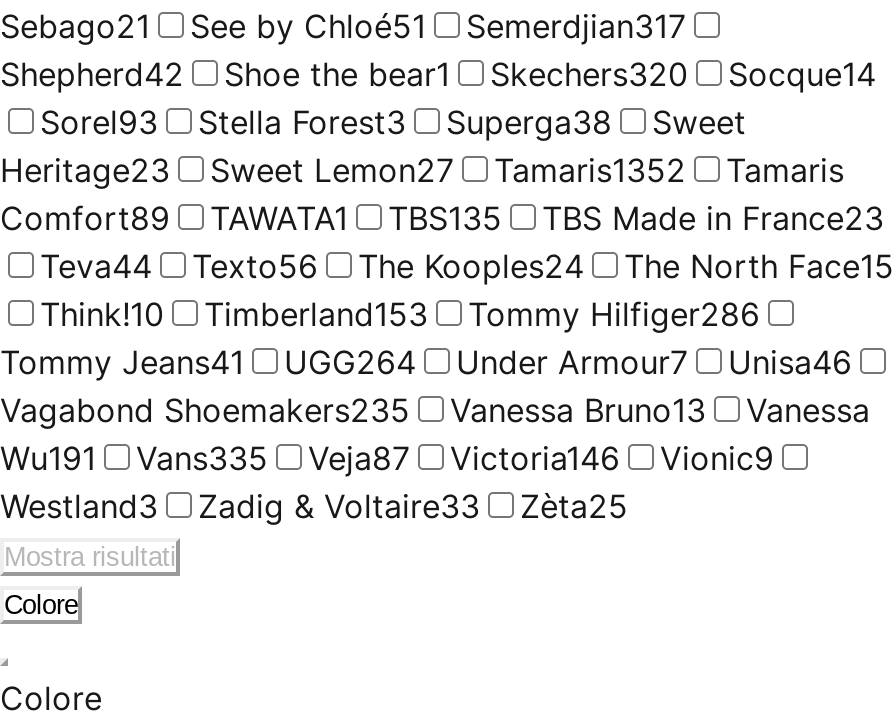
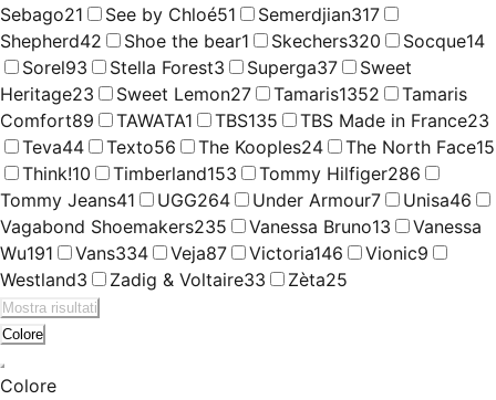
[40,102,746,142] Sorel93 Stella Forest3 Superga38 Sweet -> [22,56,412,78] Sorel93 Stella Forest3 Superga37 Sweet
[0,438,774,478] Wu191 Vans335 Veja87 Victoria146 Vionic9 -> [0,242,428,264] Wu191 Vans334 Veja87 Victoria146 Vionic9

